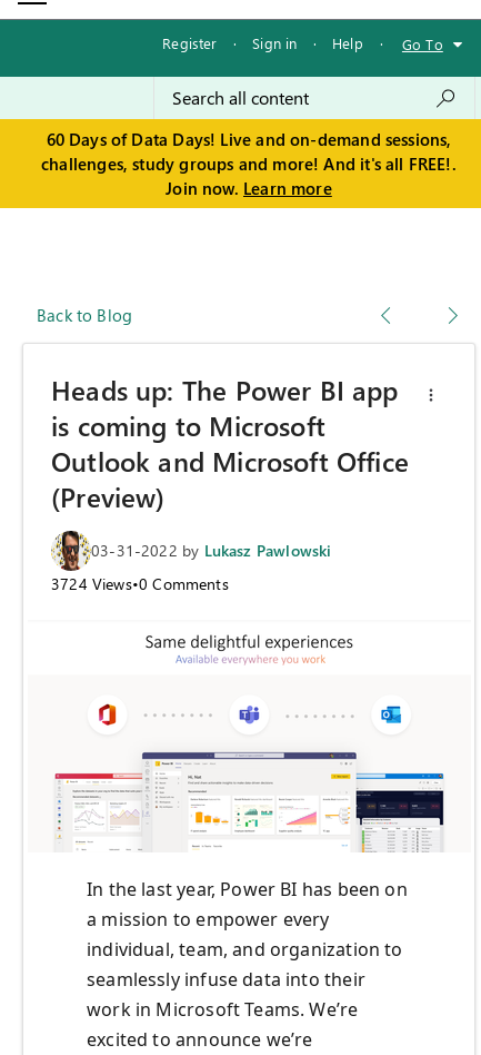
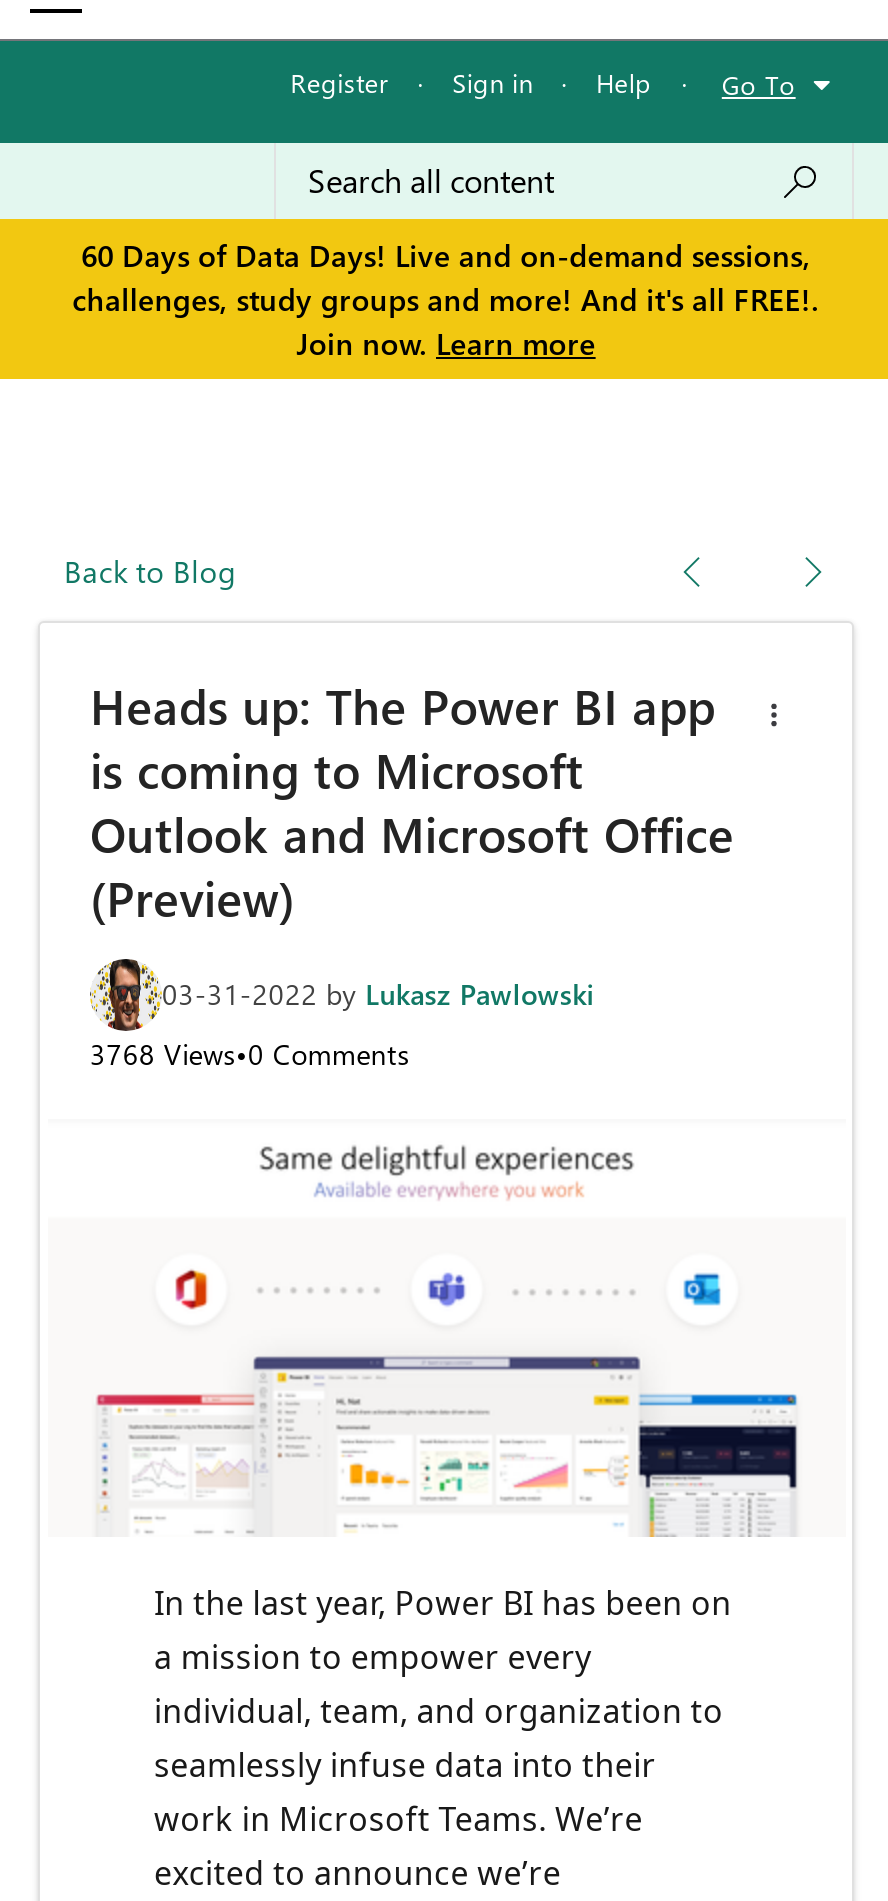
[51,574,229,595] 3724 Views•0 Comments -> [90,1036,410,1074] 3768 Views•0 Comments

